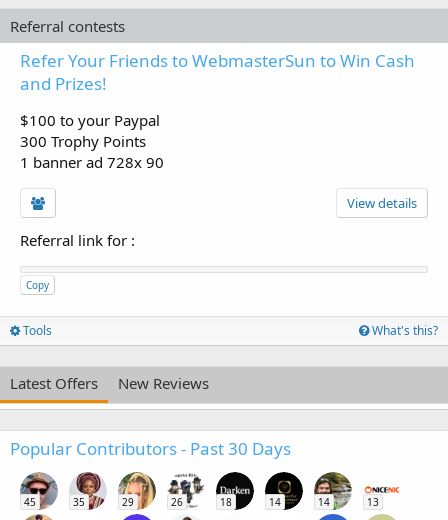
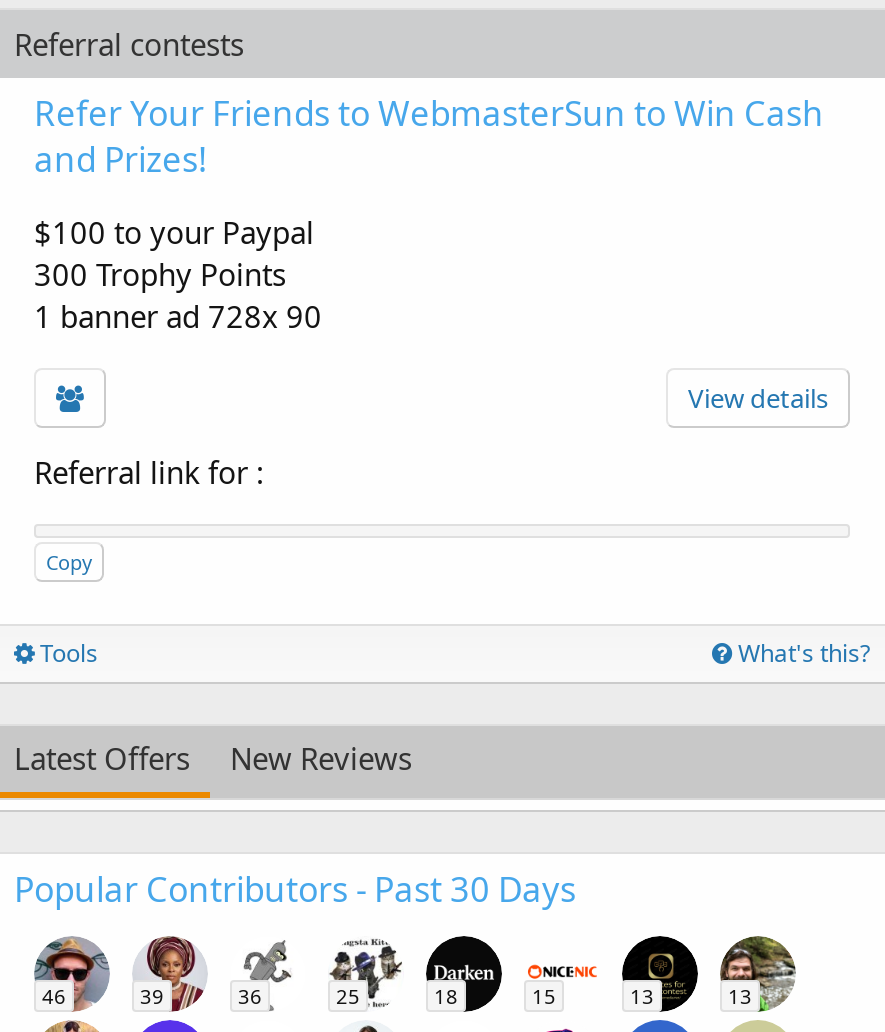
[318,472,401,510] [image] | 14 -> [630,934,798,1014] [image] | 13
[24,495,36,509] 45 -> [42,983,66,1011] 46
[73,495,85,509] 35 -> [140,983,164,1011] 39
[122,495,134,509] 29 -> [238,983,262,1011] 36
[171,495,183,509] 26 -> [336,983,360,1011] 25
[269,495,281,509] 14 -> [532,983,556,1011] 15

